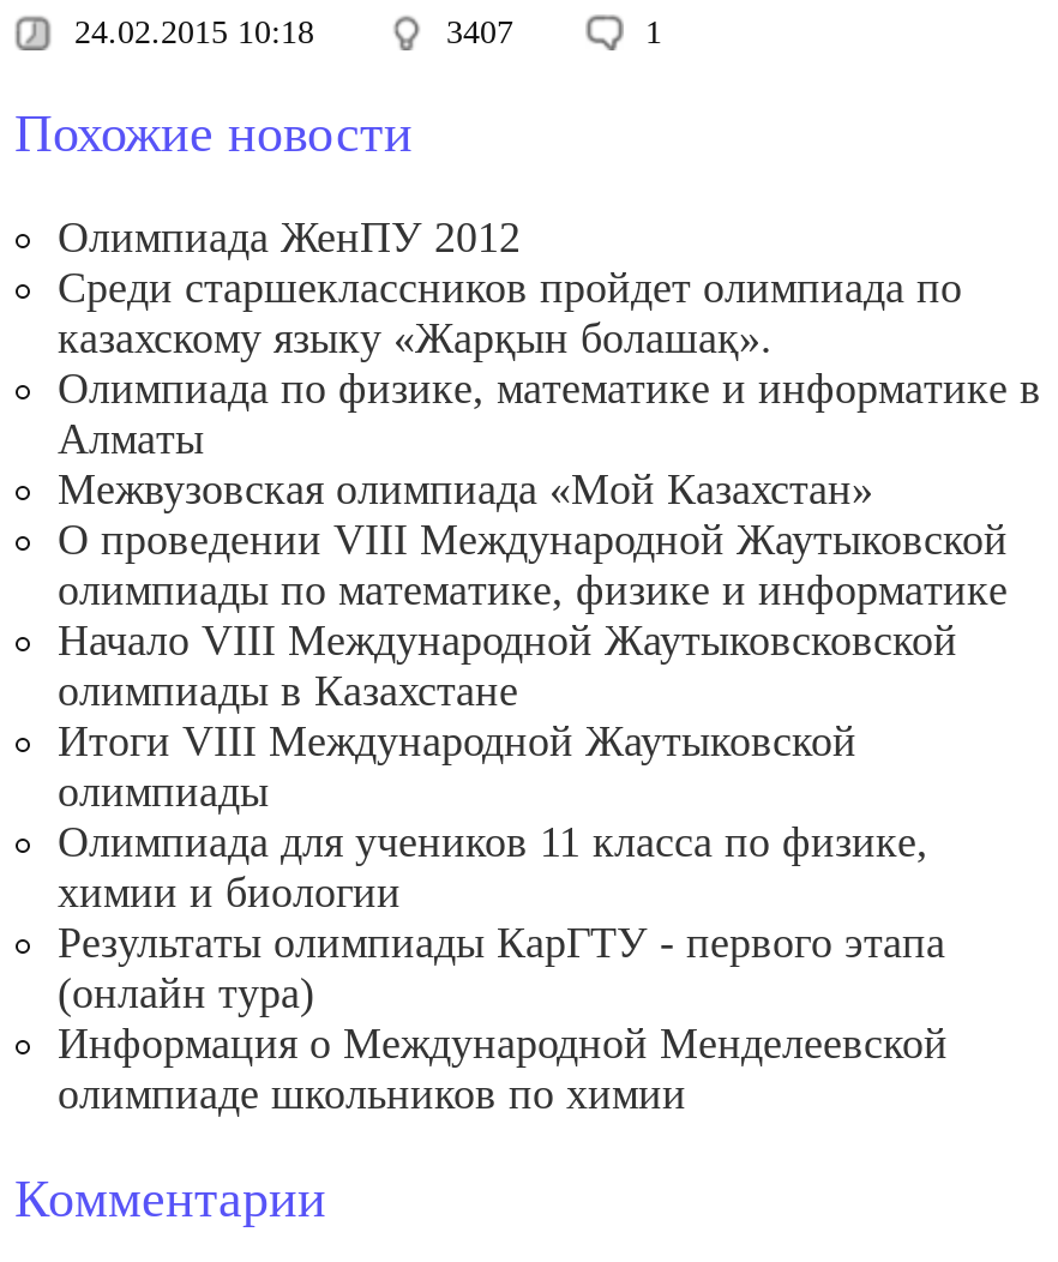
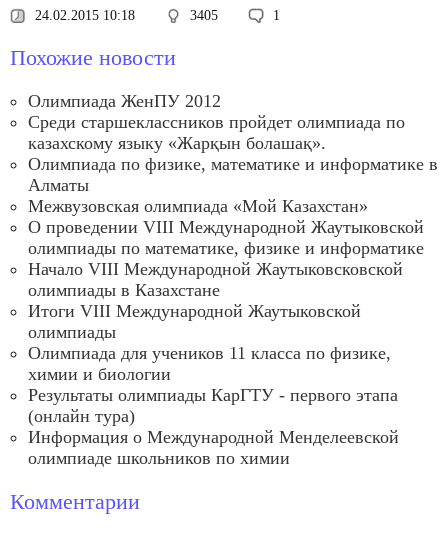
[446,14,513,50] 3407 -> [190,8,218,23] 3405

